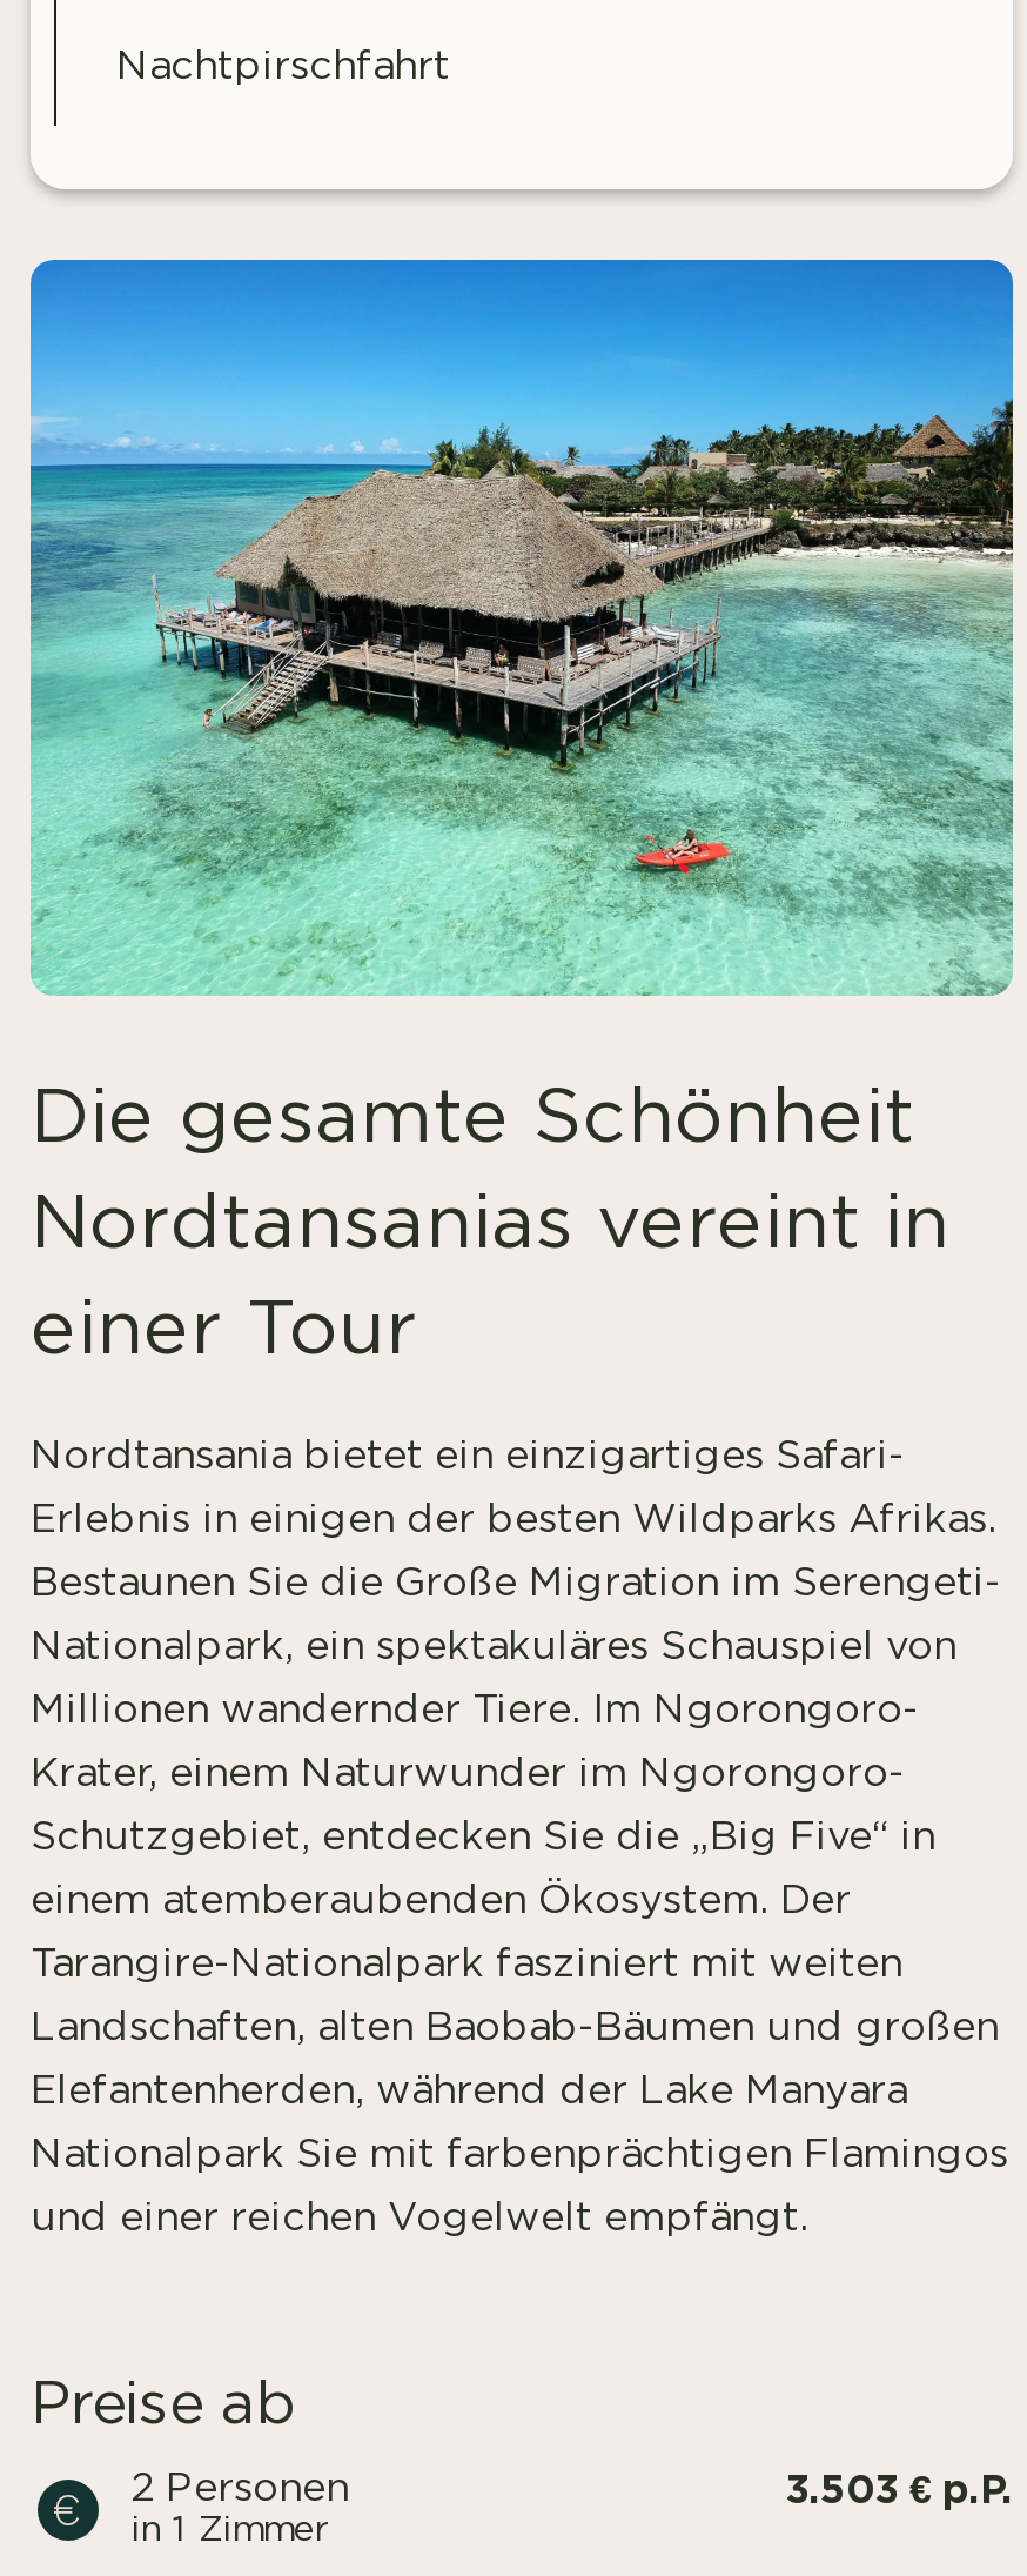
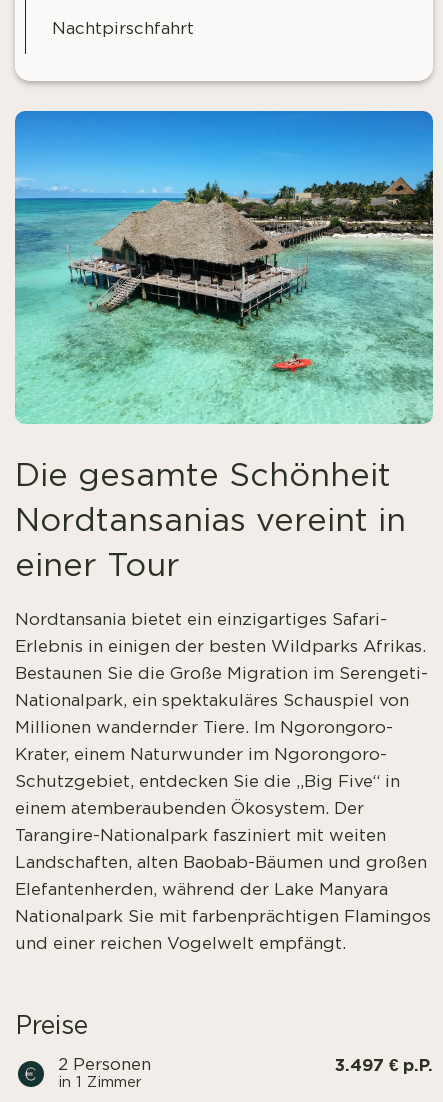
[31,2375,294,2434] Preise ab -> [15,1014,88,1039] Preise
[785,2466,1013,2511] 3.503 € p.P. -> [335,1055,433,1074] 3.497 € p.P.

